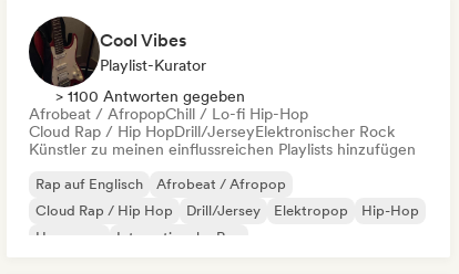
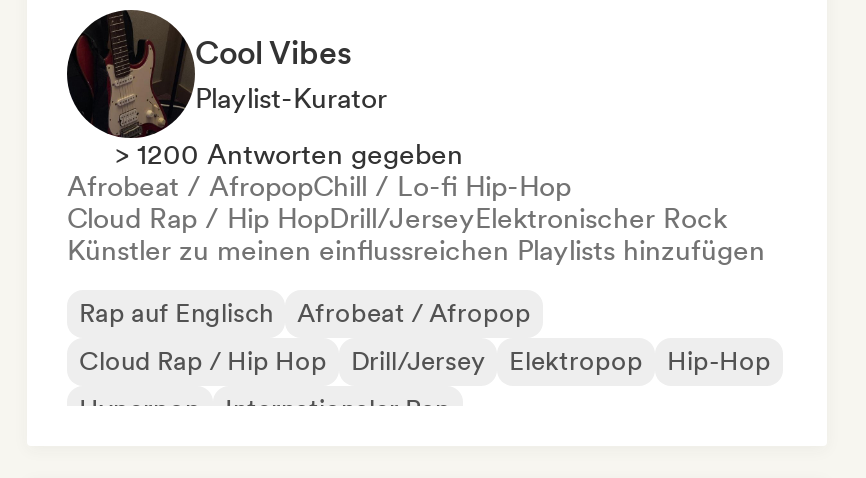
[55,87,245,105] > 1100 Antworten gegeben -> [115,138,463,170] > 1200 Antworten gegeben

